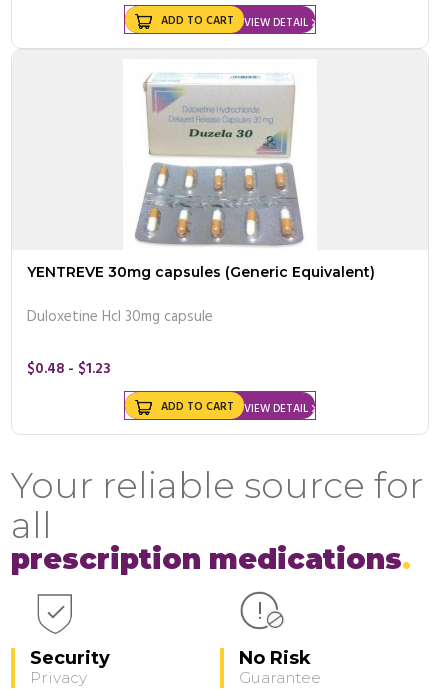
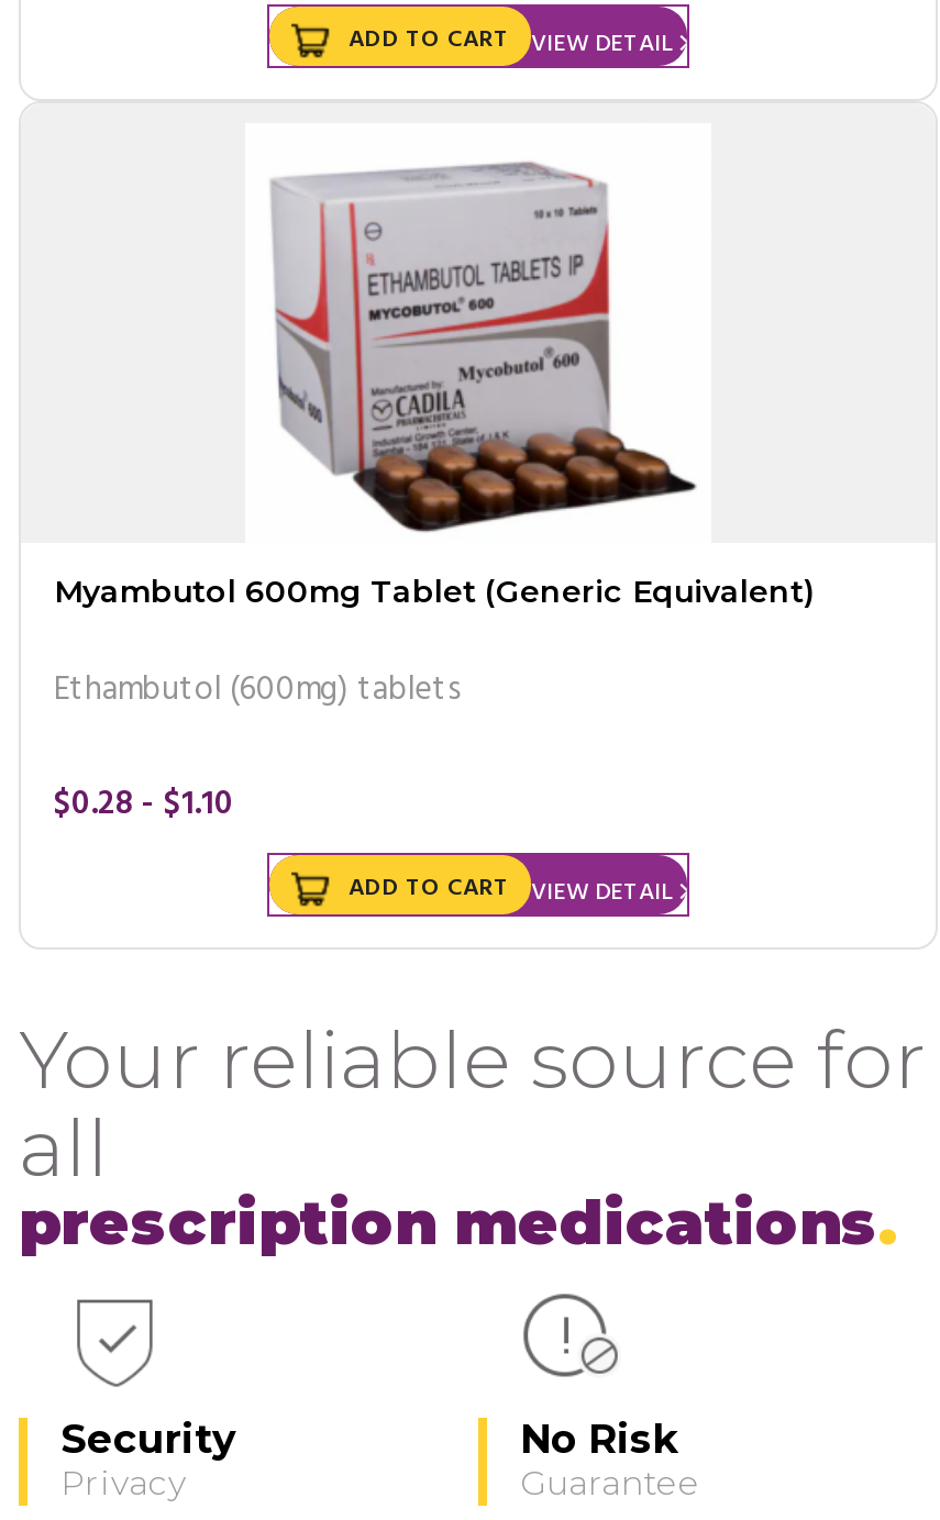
[27,73,375,280] [image] | YENTREVE 30mg capsules (Generic Equivalent) -> [54,156,815,610] [image] | Myambutol 600mg Tablet (Generic Equivalent)
[27,304,213,328] Duloxetine Hcl 30mg capsule -> [54,663,463,715] Ethambutol (600mg) tablets
[27,356,111,380] $0.48 - $1.23 -> [54,777,234,830] $0.28 - $1.10

